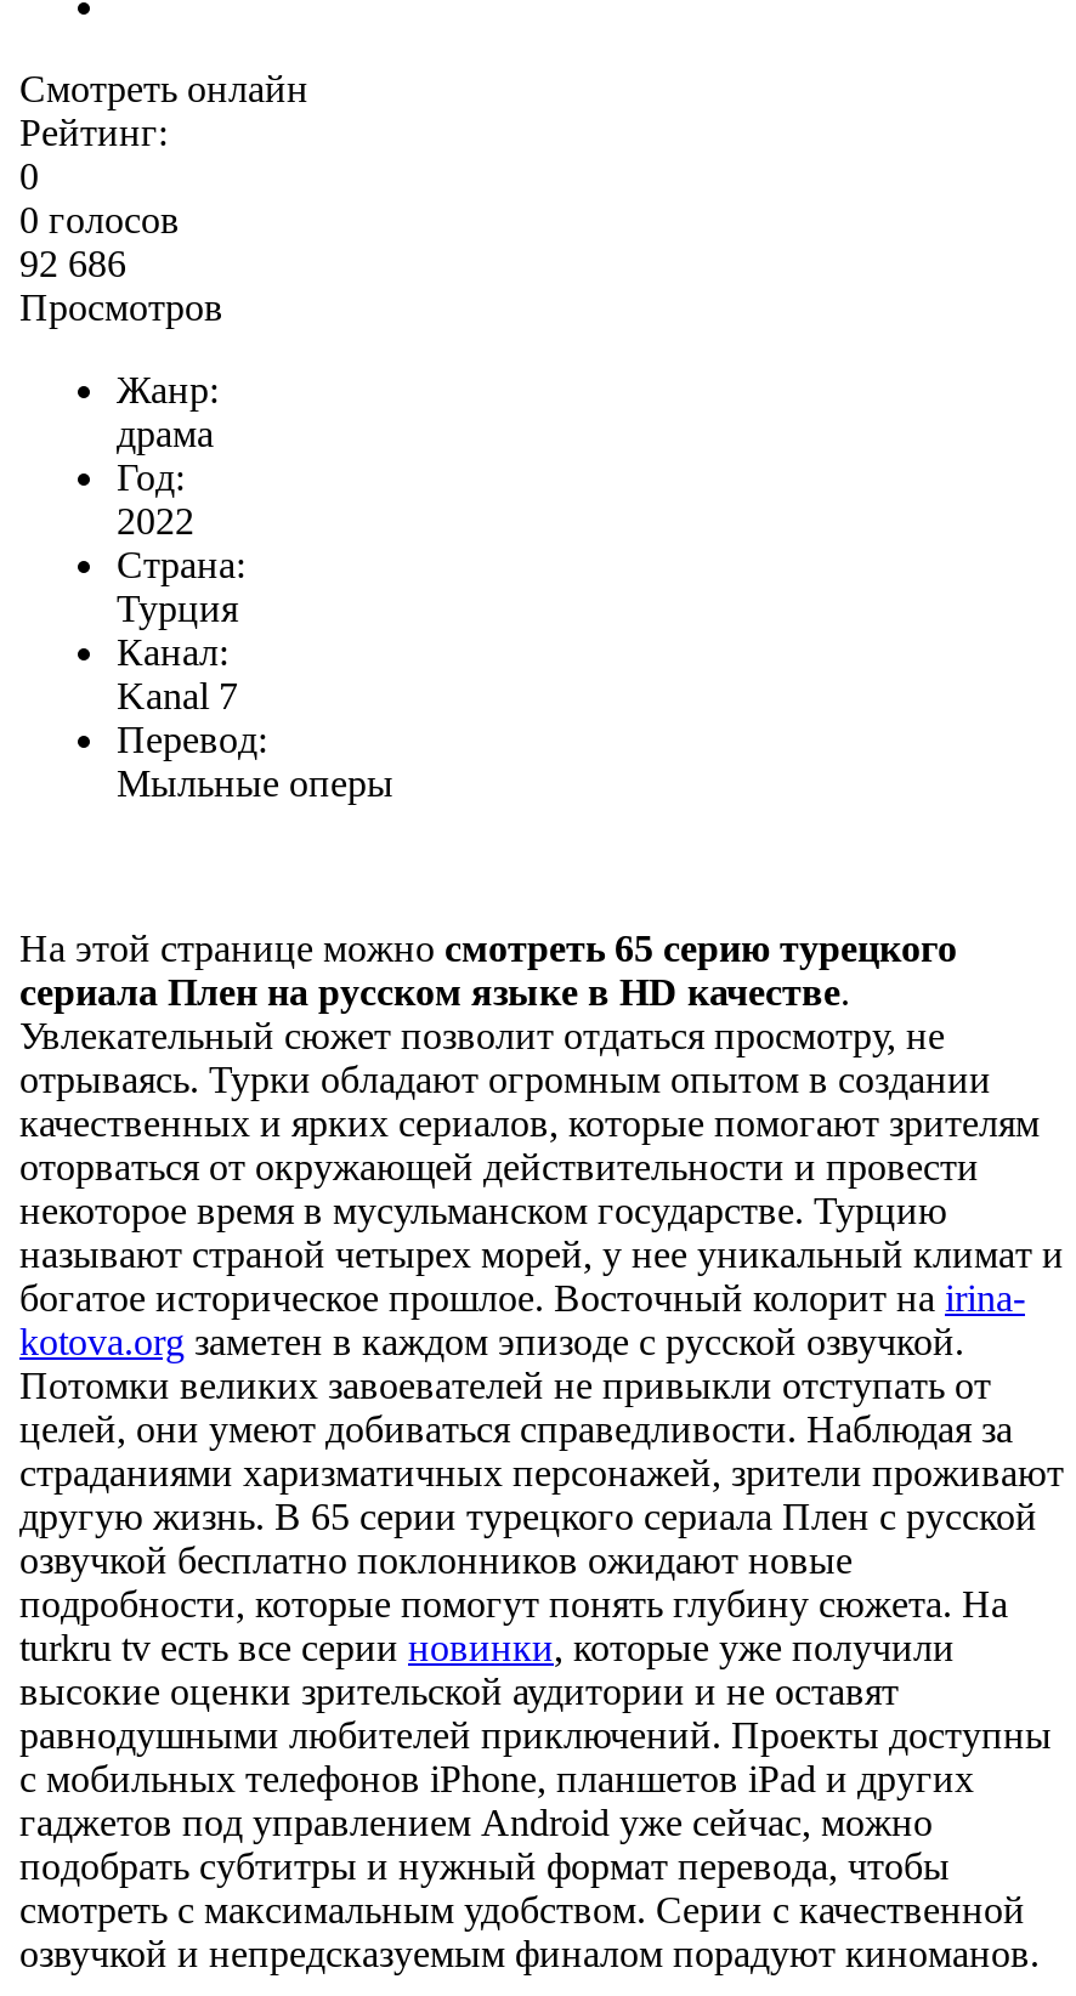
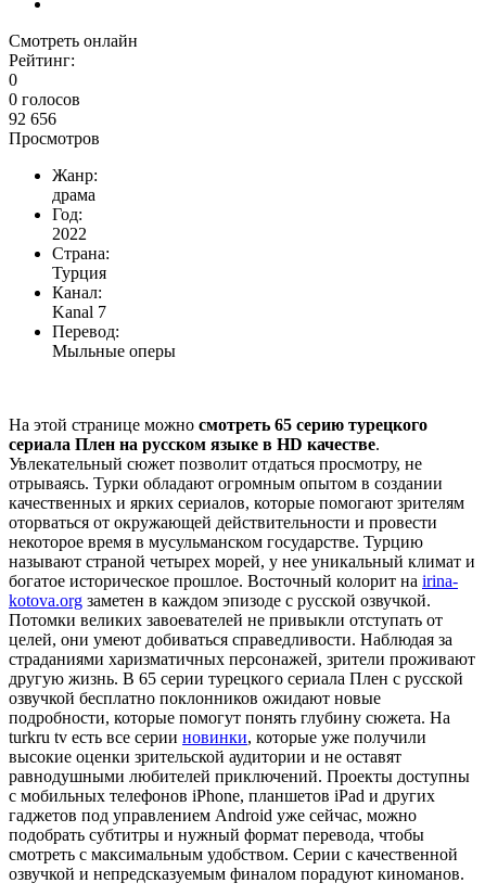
[19,242,126,284] 92 686 -> [9,109,56,128] 92 656

